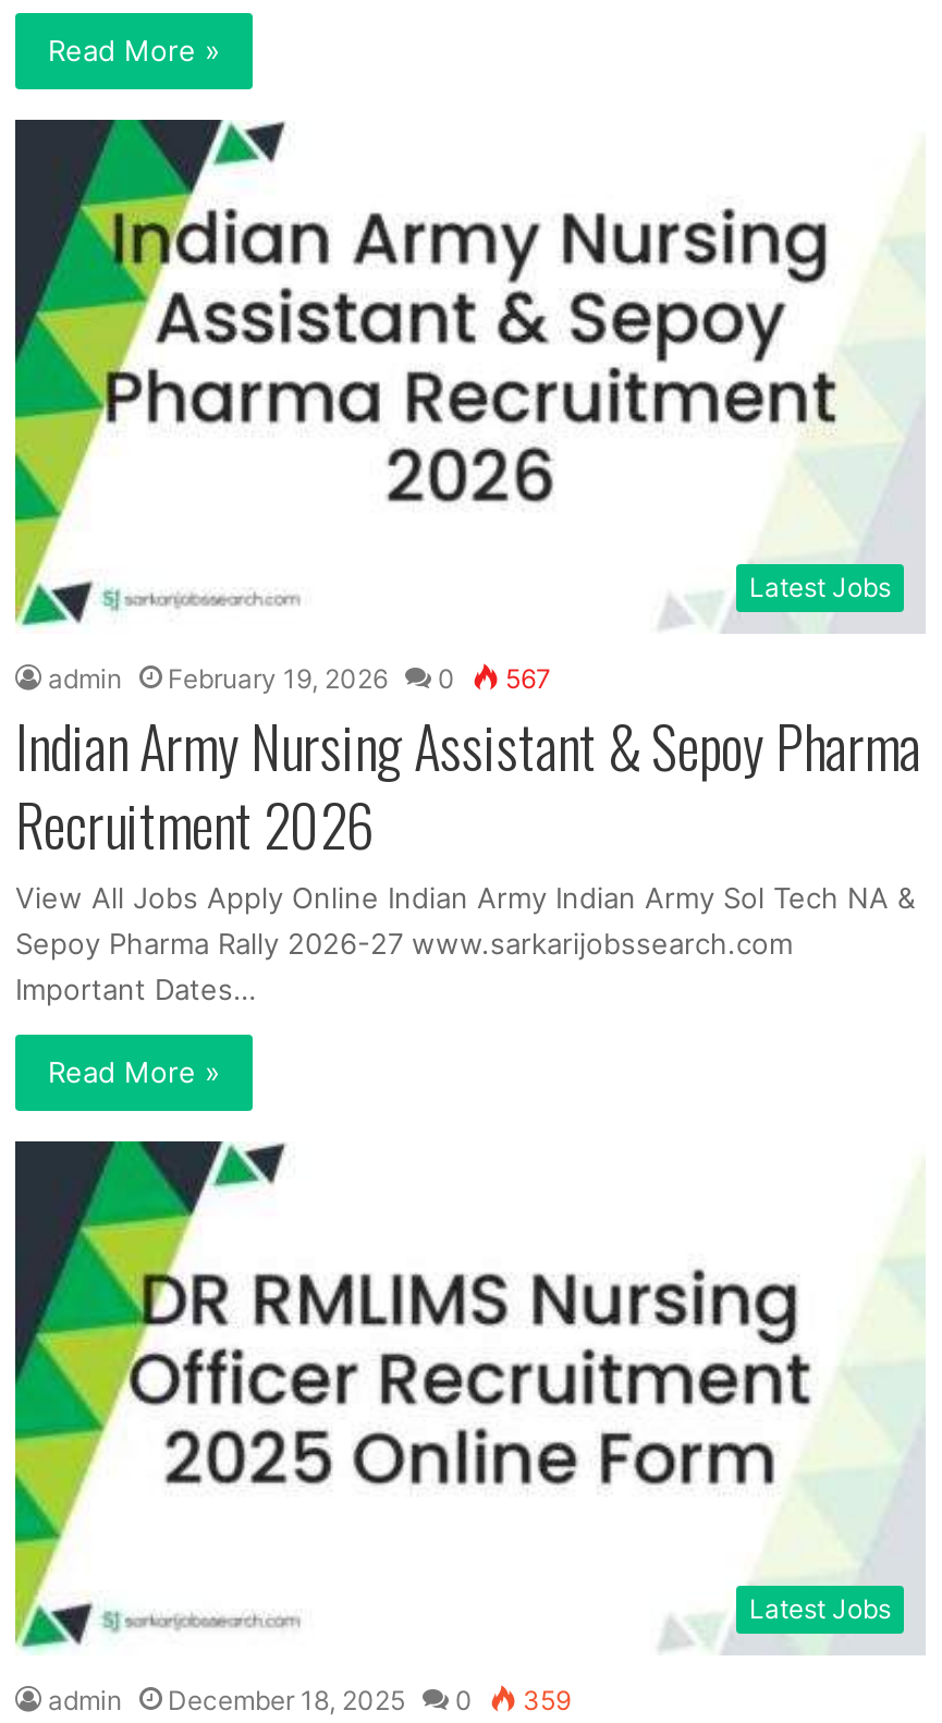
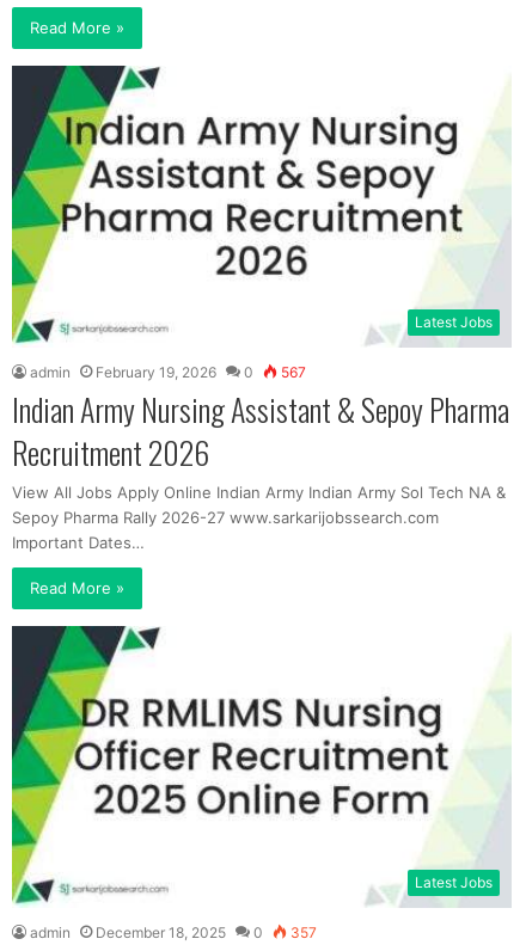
[48,1684,571,1716] admin December 18, 2025 0 359 -> [30,923,317,941] admin December 18, 2025 0 357

